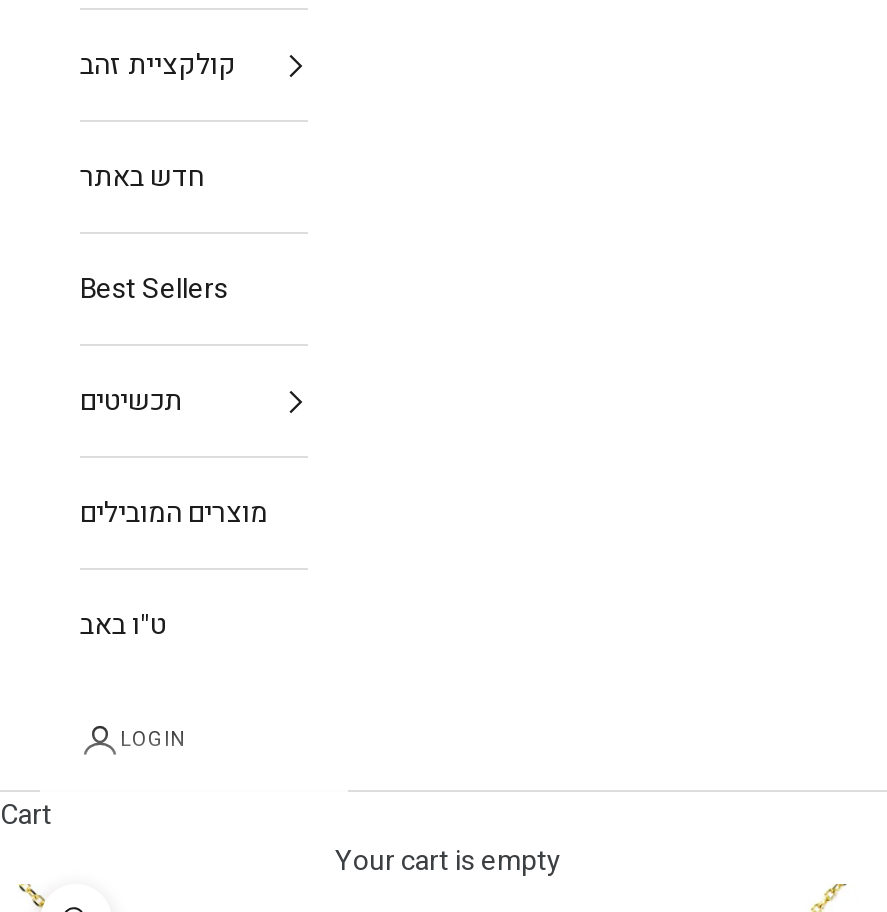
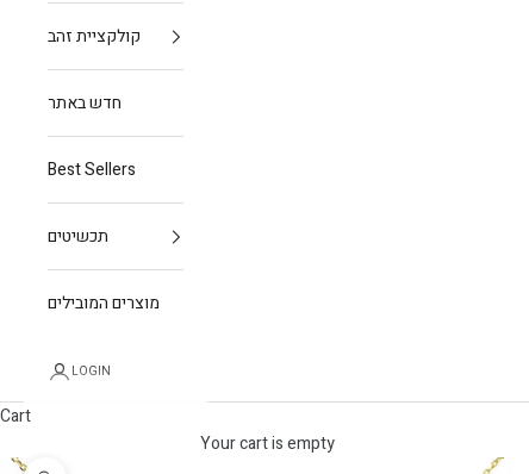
[80,604,166,646] ט"ו באב -> none

